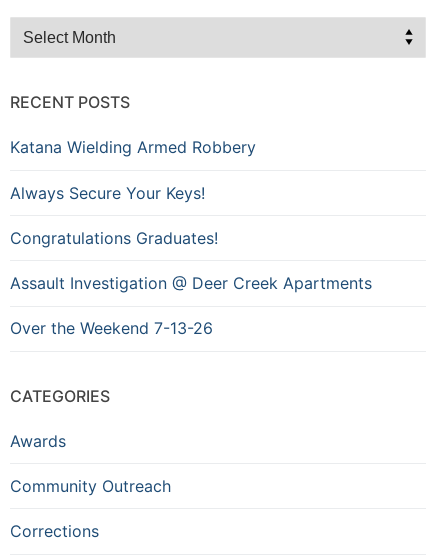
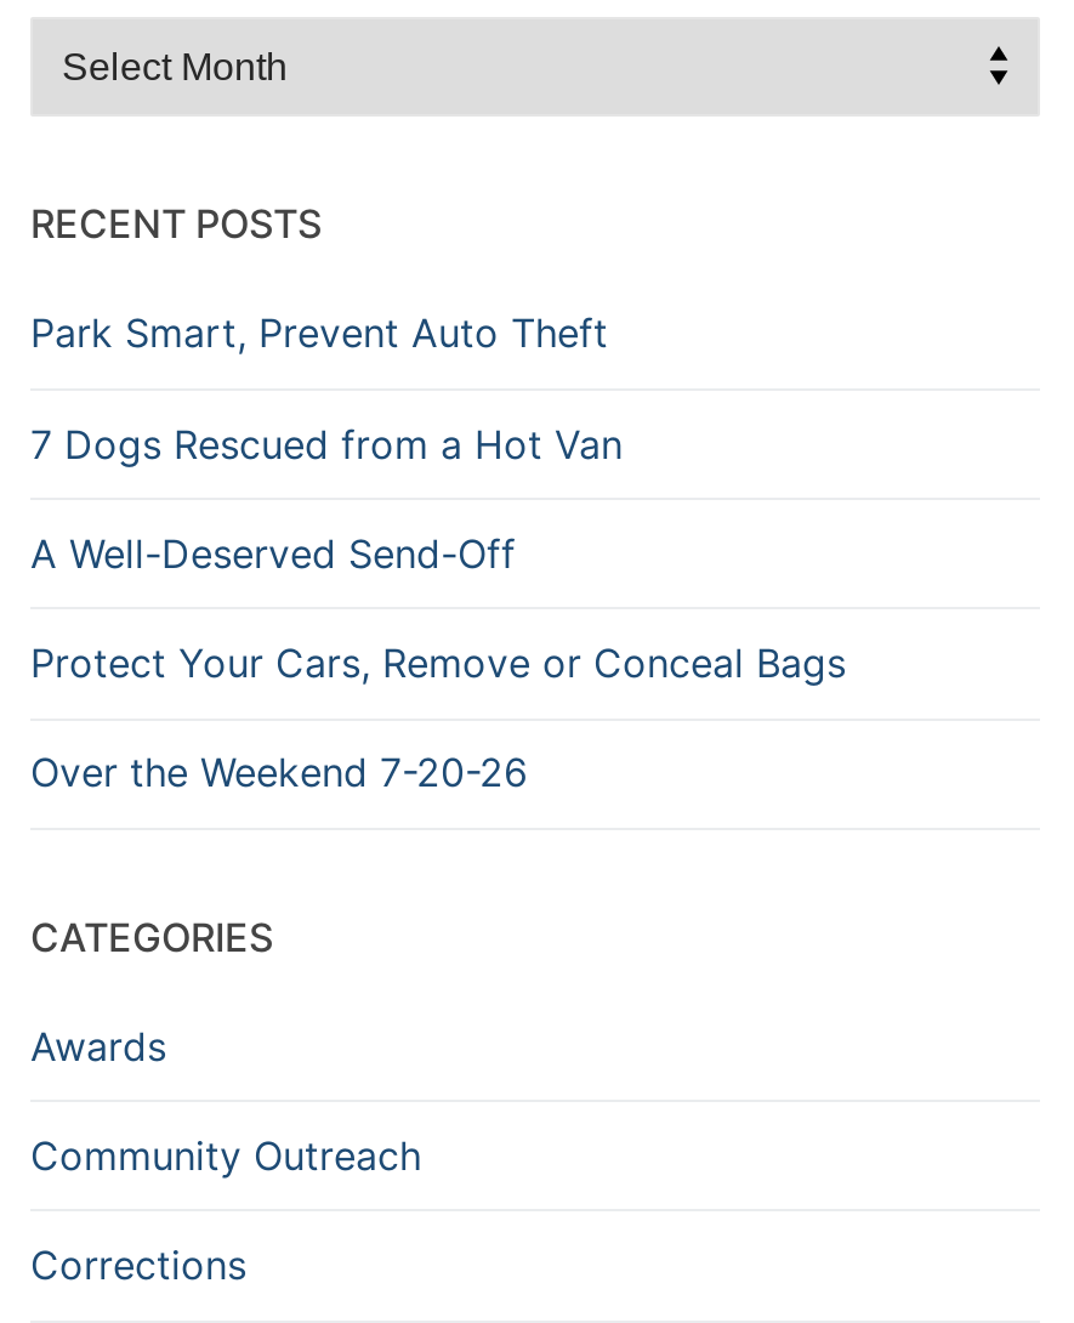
[10,137,256,157] Katana Wielding Armed Robbery -> [30,309,608,358] Park Smart, Prevent Auto Theft
[10,182,205,202] Always Secure Your Keys! -> [30,419,623,467] 7 Dogs Rescued from a Hot Van
[10,228,218,248] Congratulations Graduates! -> [30,528,516,577] A Well-Deserved Send-Off
[10,273,372,293] Assault Investigation @ Deer Creek Apartments -> [30,638,846,687] Protect Your Cars, Remove or Conceal Bags
[10,318,213,338] Over the Weekend 7-13-26 -> [30,748,528,796] Over the Weekend 7-20-26

